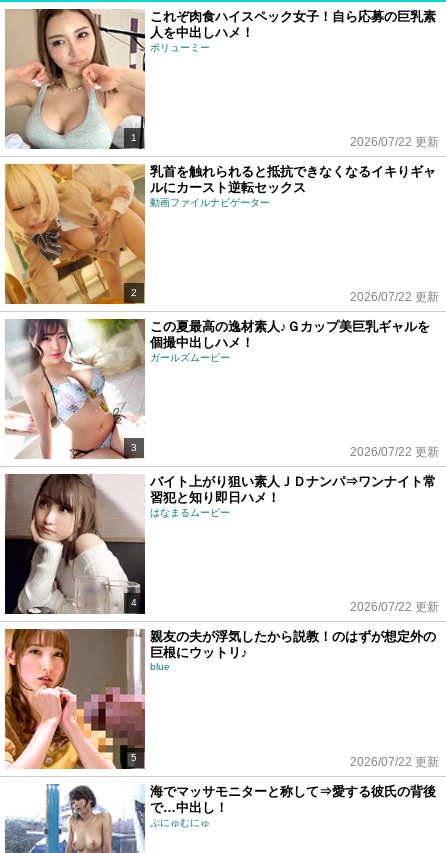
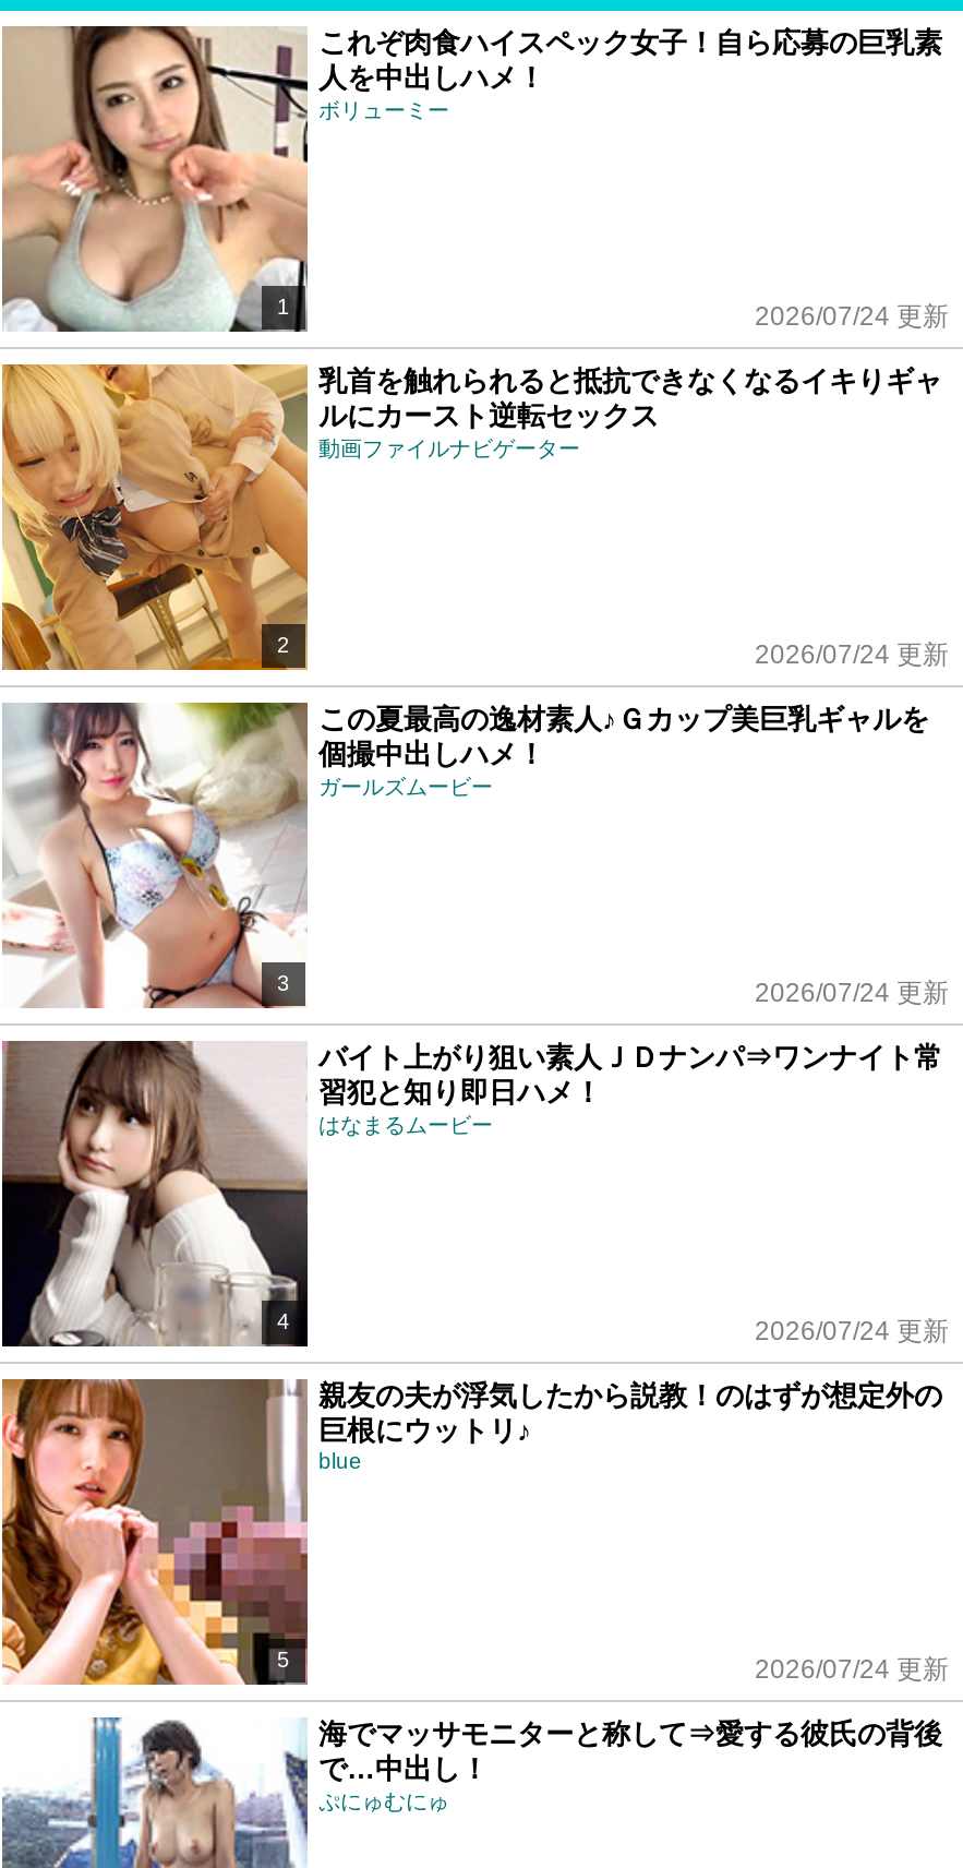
[350,135,439,149] 2026/07/22 更新 -> [755,301,949,332] 2026/07/24 更新
[350,290,439,304] 2026/07/22 更新 -> [755,639,949,670] 2026/07/24 更新
[350,445,439,459] 2026/07/22 更新 -> [755,978,949,1008] 2026/07/24 更新
[350,600,439,614] 2026/07/22 更新 -> [755,1316,949,1346] 2026/07/24 更新
[350,755,439,769] 2026/07/22 更新 -> [755,1654,949,1685] 2026/07/24 更新

